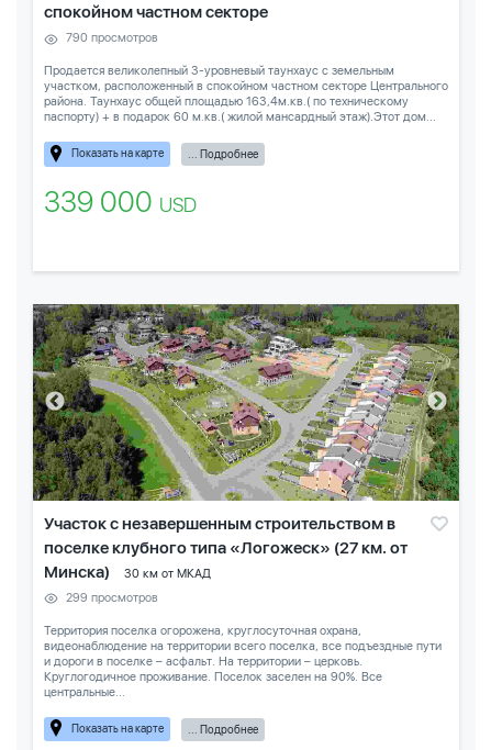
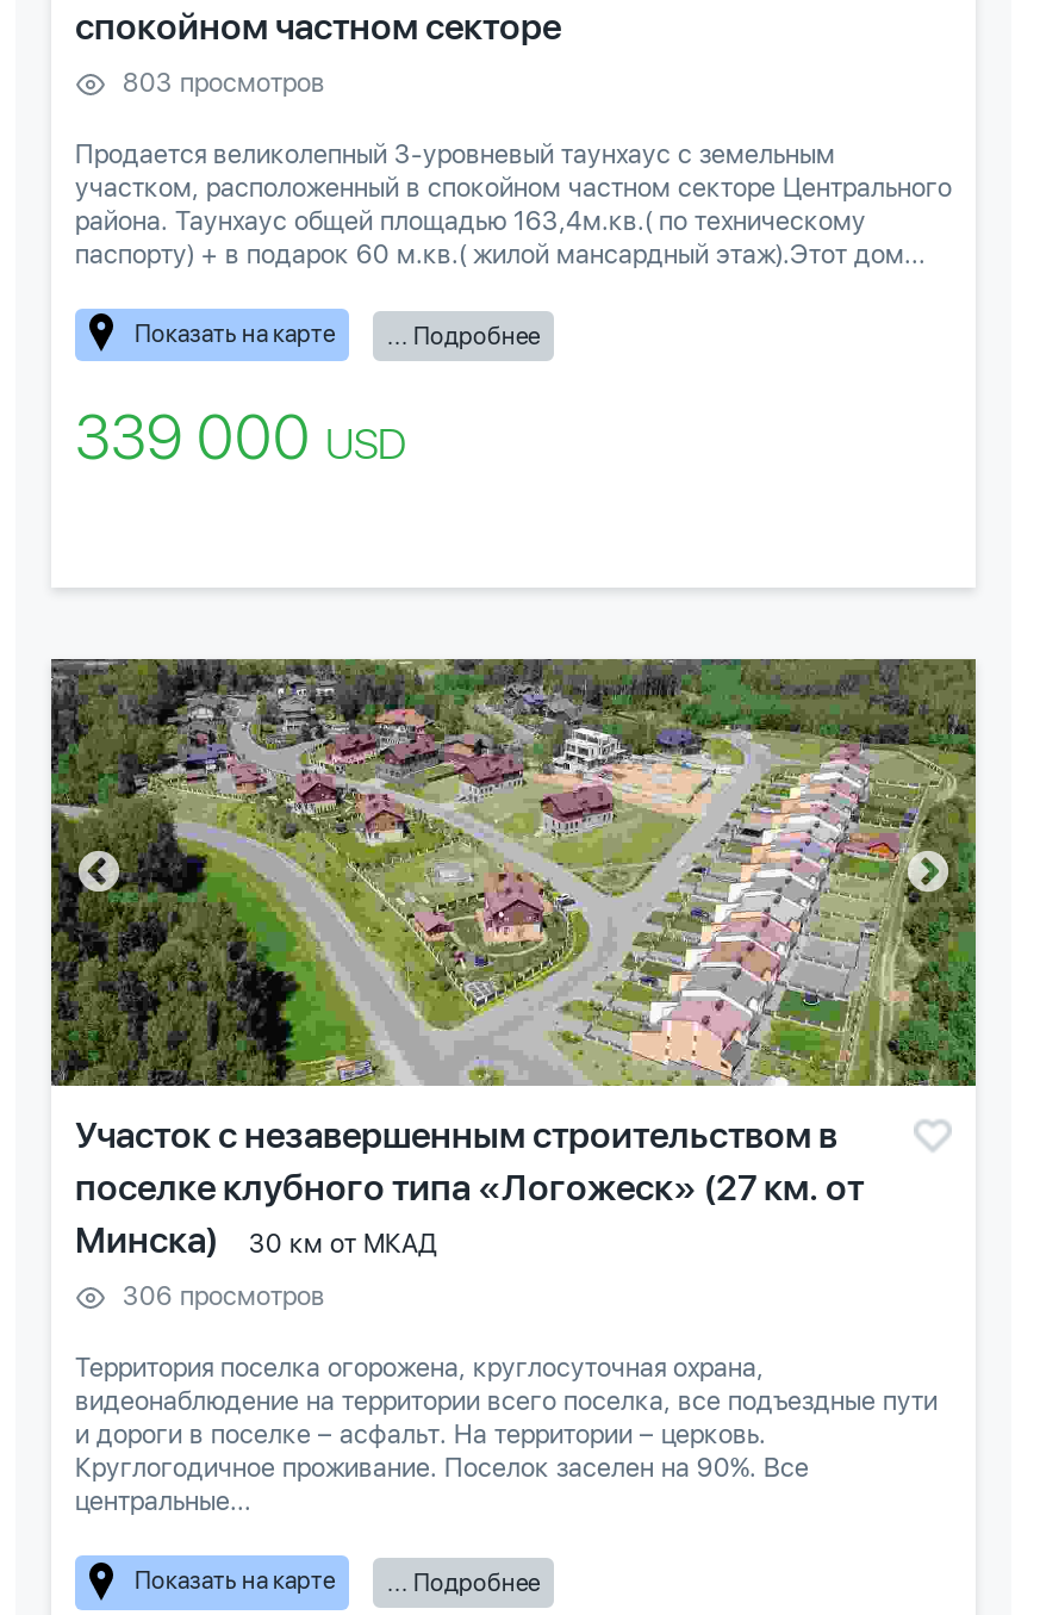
[63,31,158,46] 790 просмотров -> [116,68,325,99] 803 просмотров
[63,591,158,605] 299 просмотров -> [116,1282,325,1313] 306 просмотров

